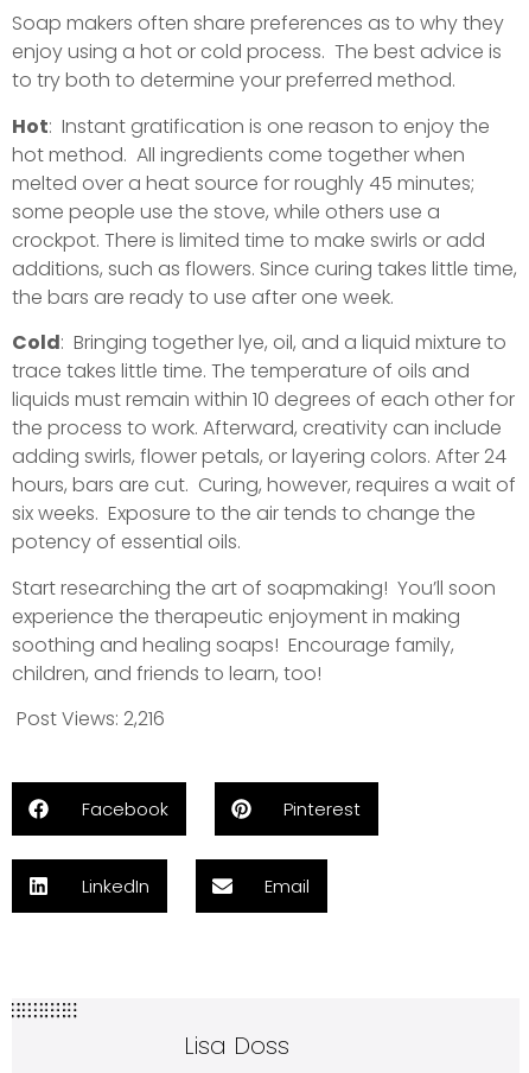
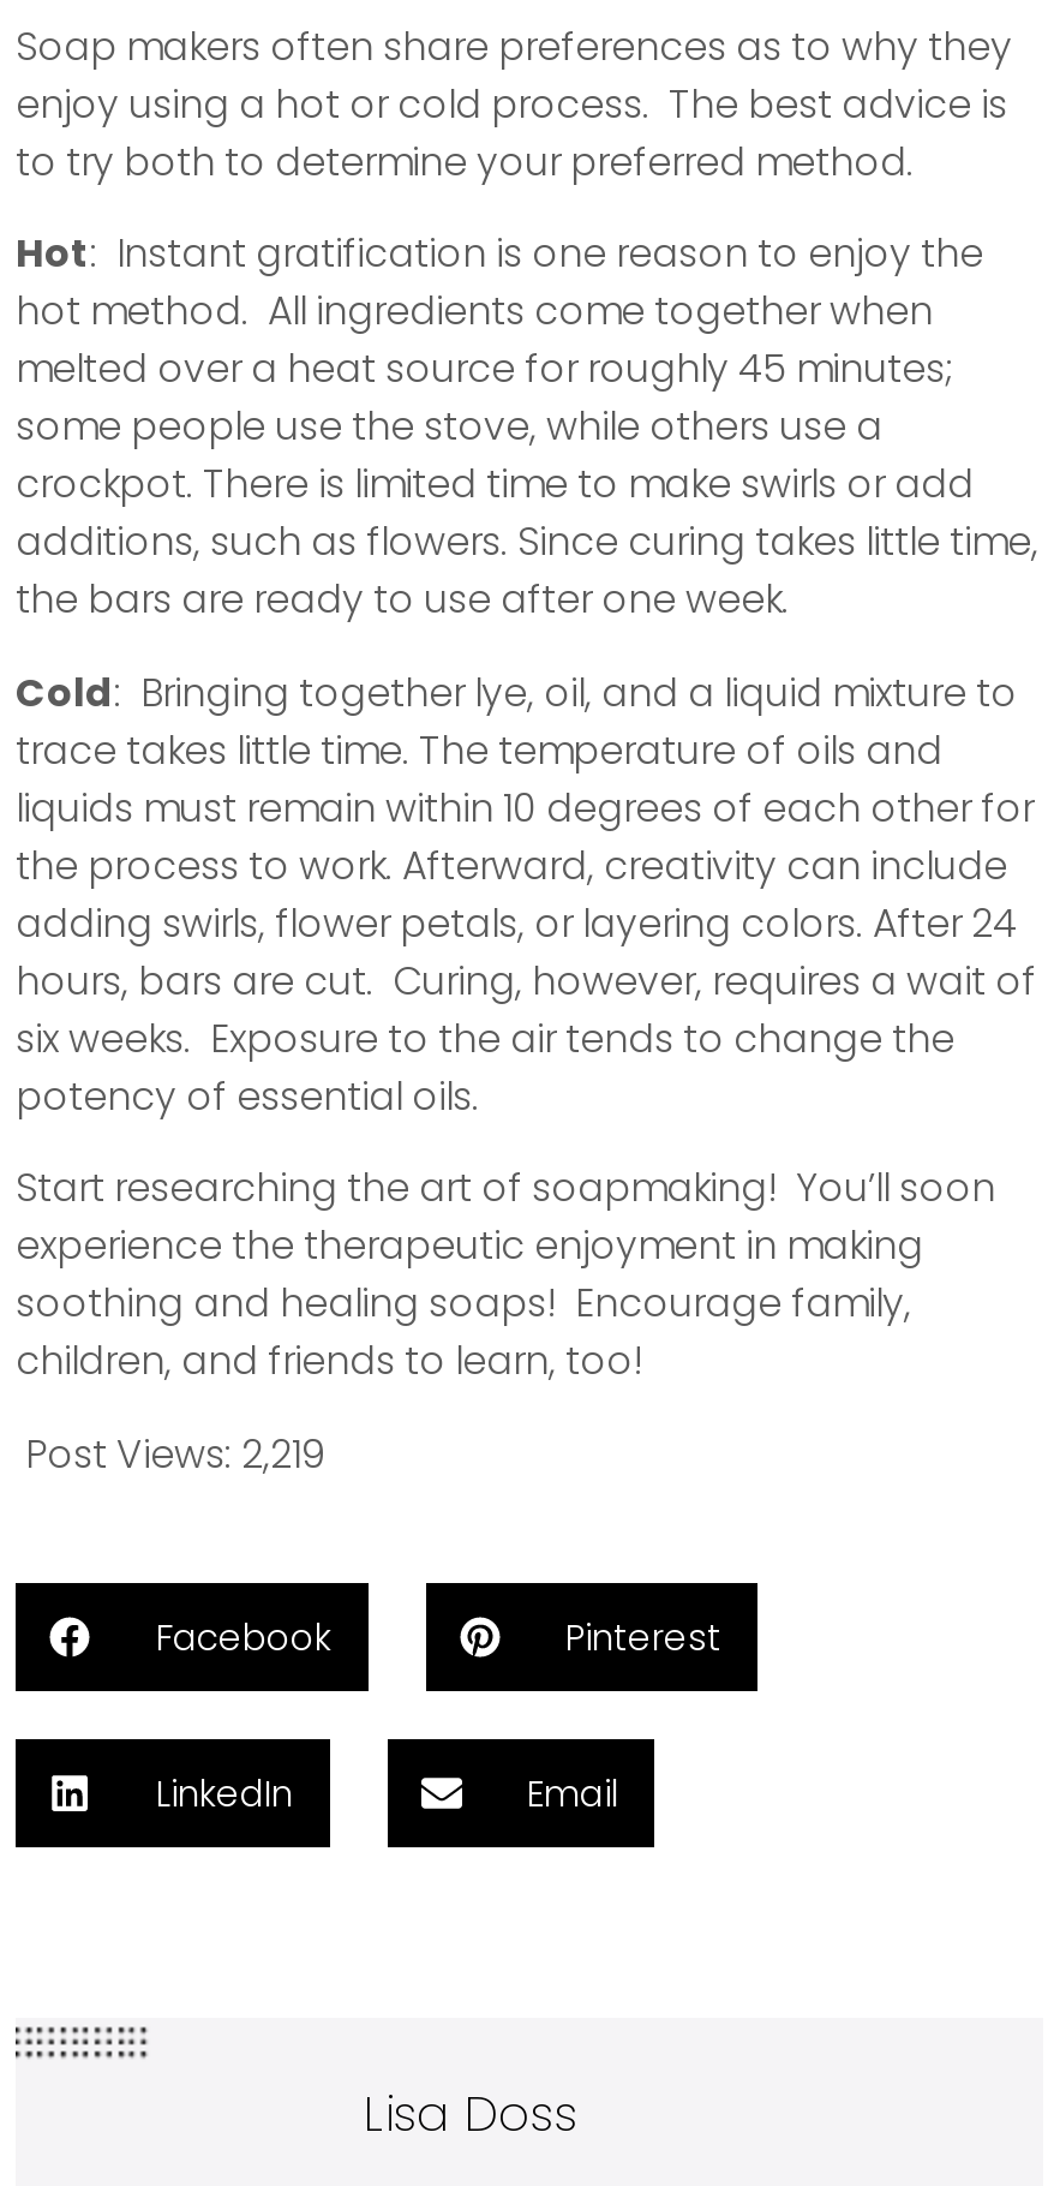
[17,705,165,732] Post Views: 2,216 -> [25,1425,325,1481] Post Views: 2,219

